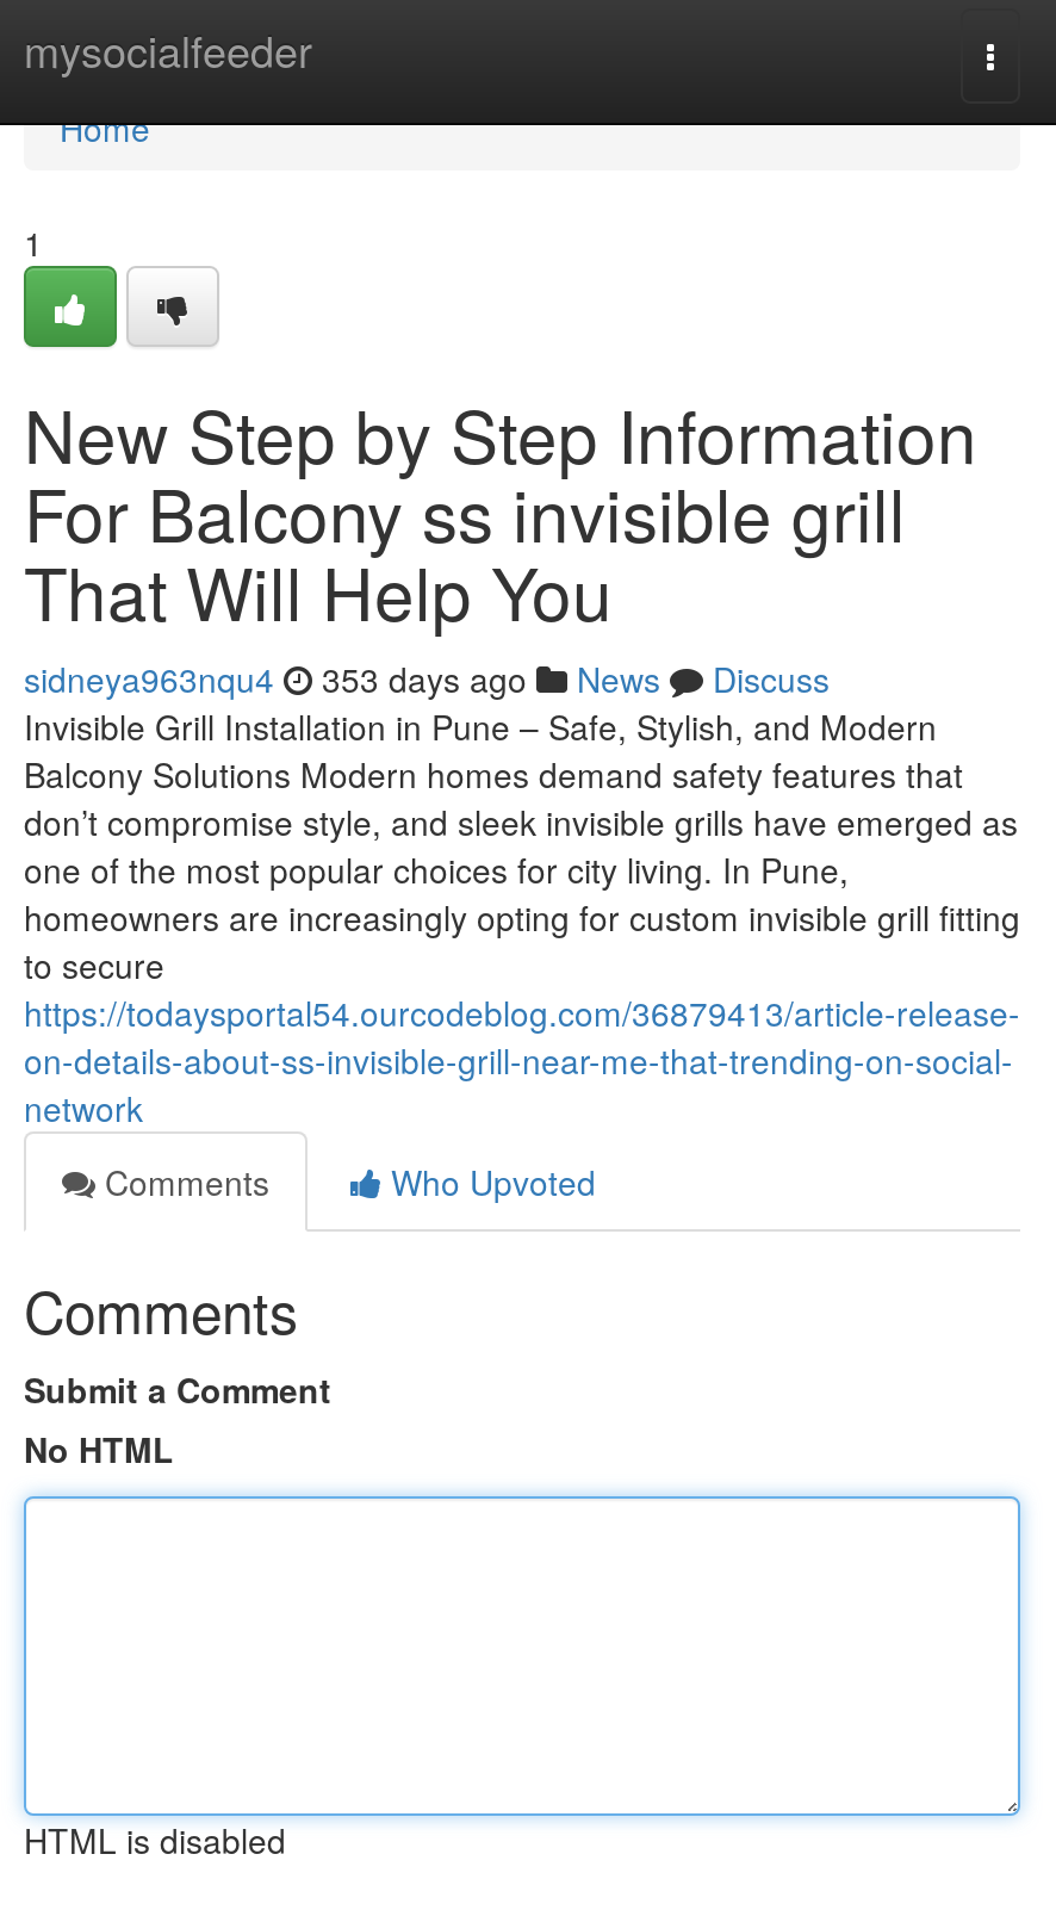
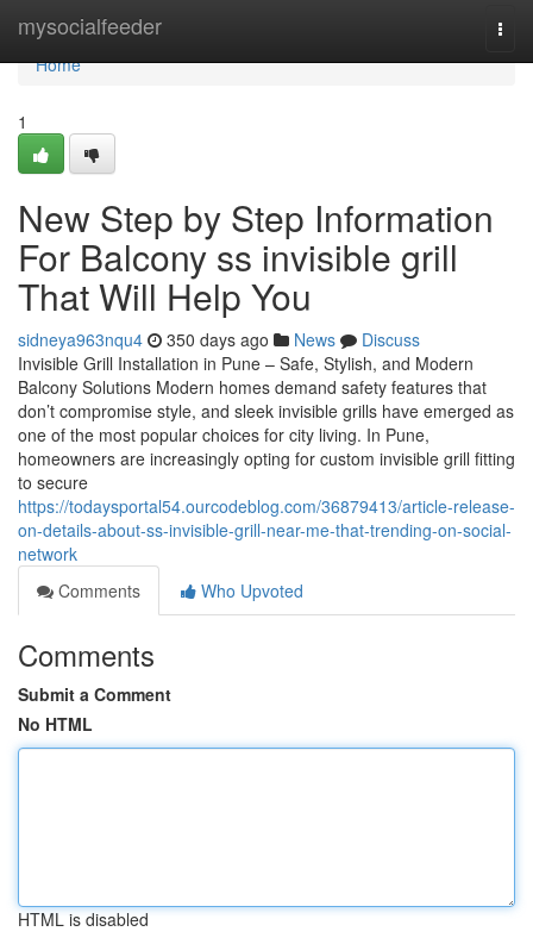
[24,655,830,702] sidneya963nqu4 353 days ago News Discuss -> [18,327,420,351] sidneya963nqu4 350 days ago News Discuss

